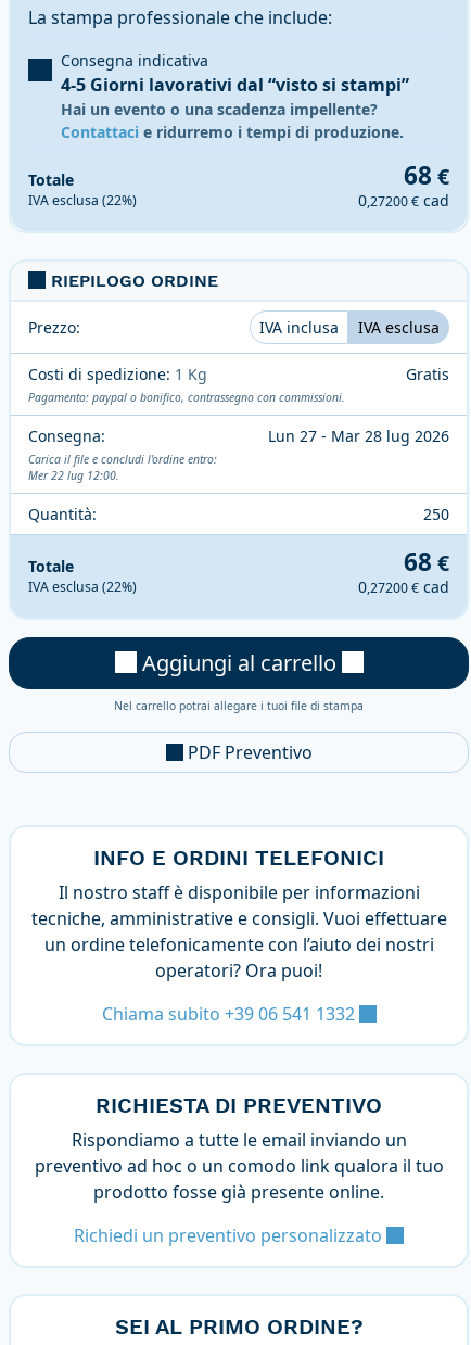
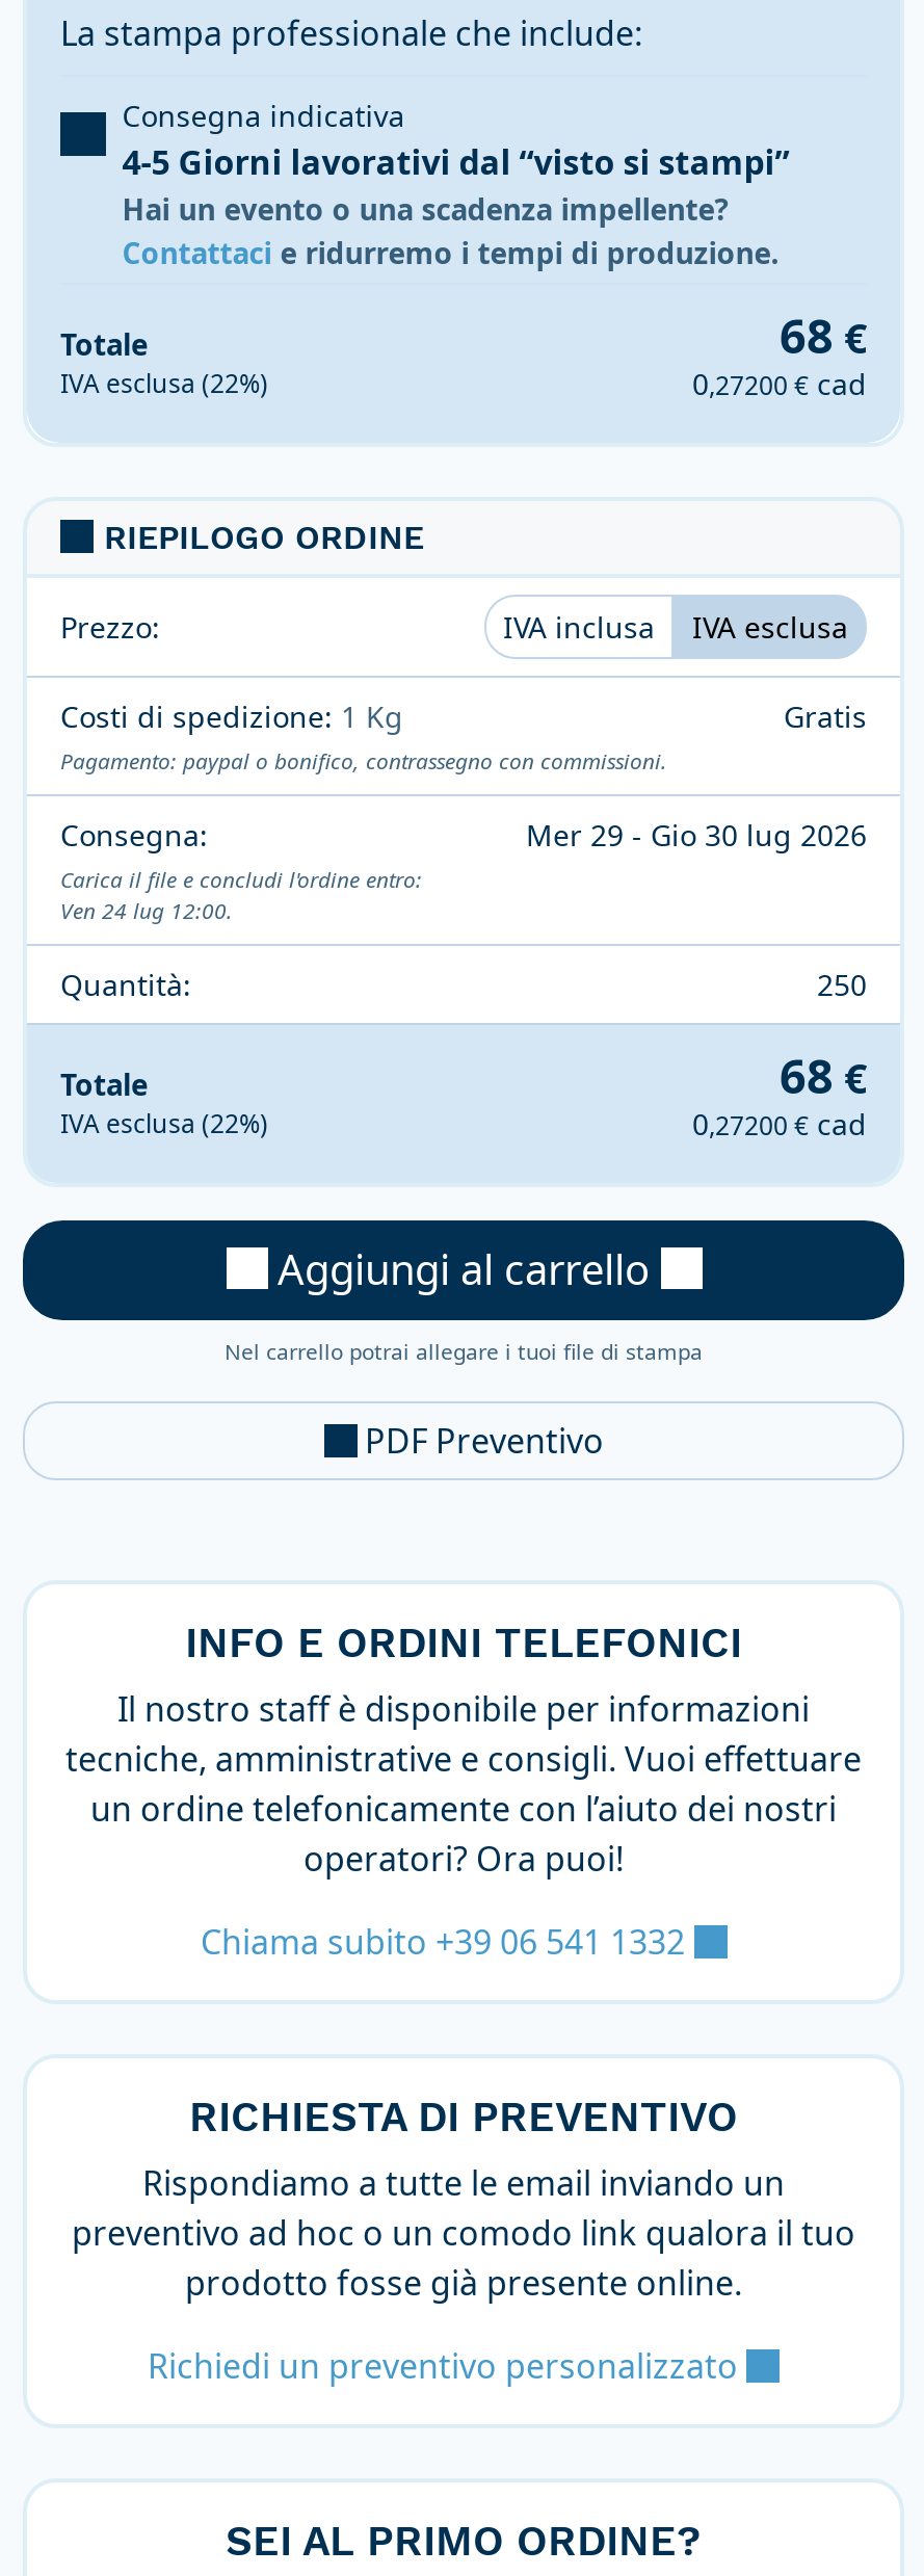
[268,425,449,446] Lun 27 - Mar 28 lug 2026 -> [526,814,867,854] Mer 29 - Gio 30 lug 2026
[28,468,119,483] Mer 22 lug 12:00. -> [60,895,233,925] Ven 24 lug 12:00.

